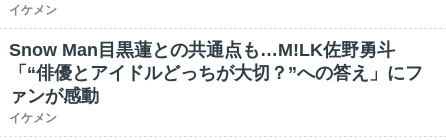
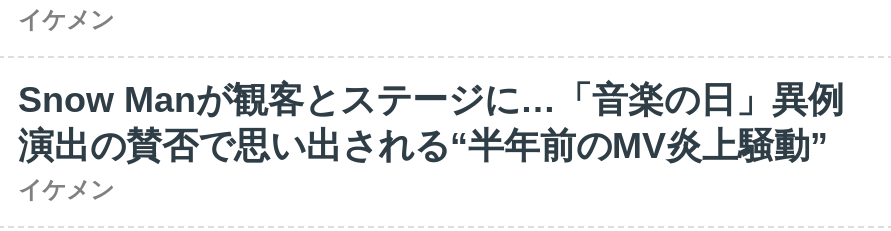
[9,40,423,106] Snow Man目黒蓮との共通点も…M!LK佐野勇斗 | 「“俳優とアイドルどっちが大切？”への答え」にフ | ァンが感動 -> [18,80,844,166] Snow Manが観客とステージに…「音楽の日」異例 | 演出の賛否で思い出される“半年前のMV炎上騒動”

